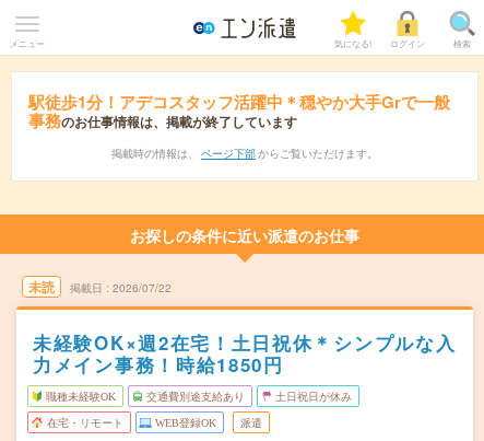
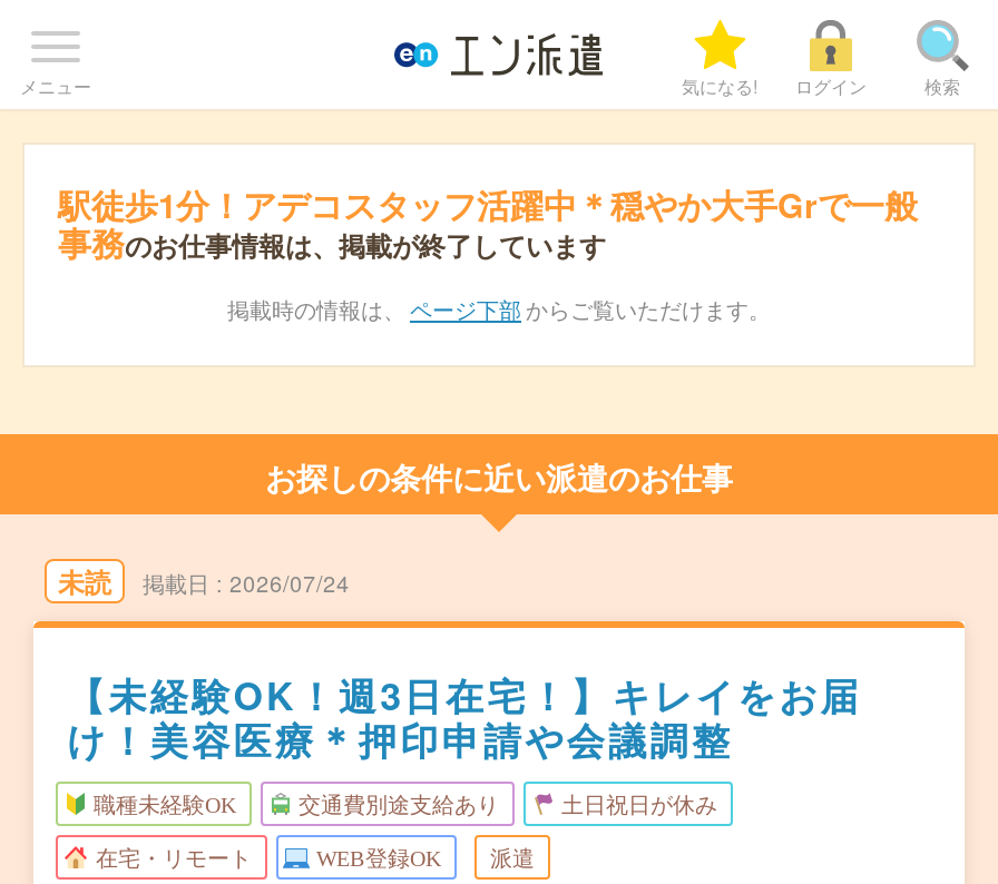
[113,280,172,295] 2026/07/22 -> [229,568,350,599] 2026/07/24
[33,329,456,378] 未経験OK×週2在宅！土日祝休＊シンプルな入 | 力メイン事務！時給1850円 -> [67,668,862,766] 【未経験OK！週3日在宅！】キレイをお届 | け！美容医療＊押印申請や会議調整

